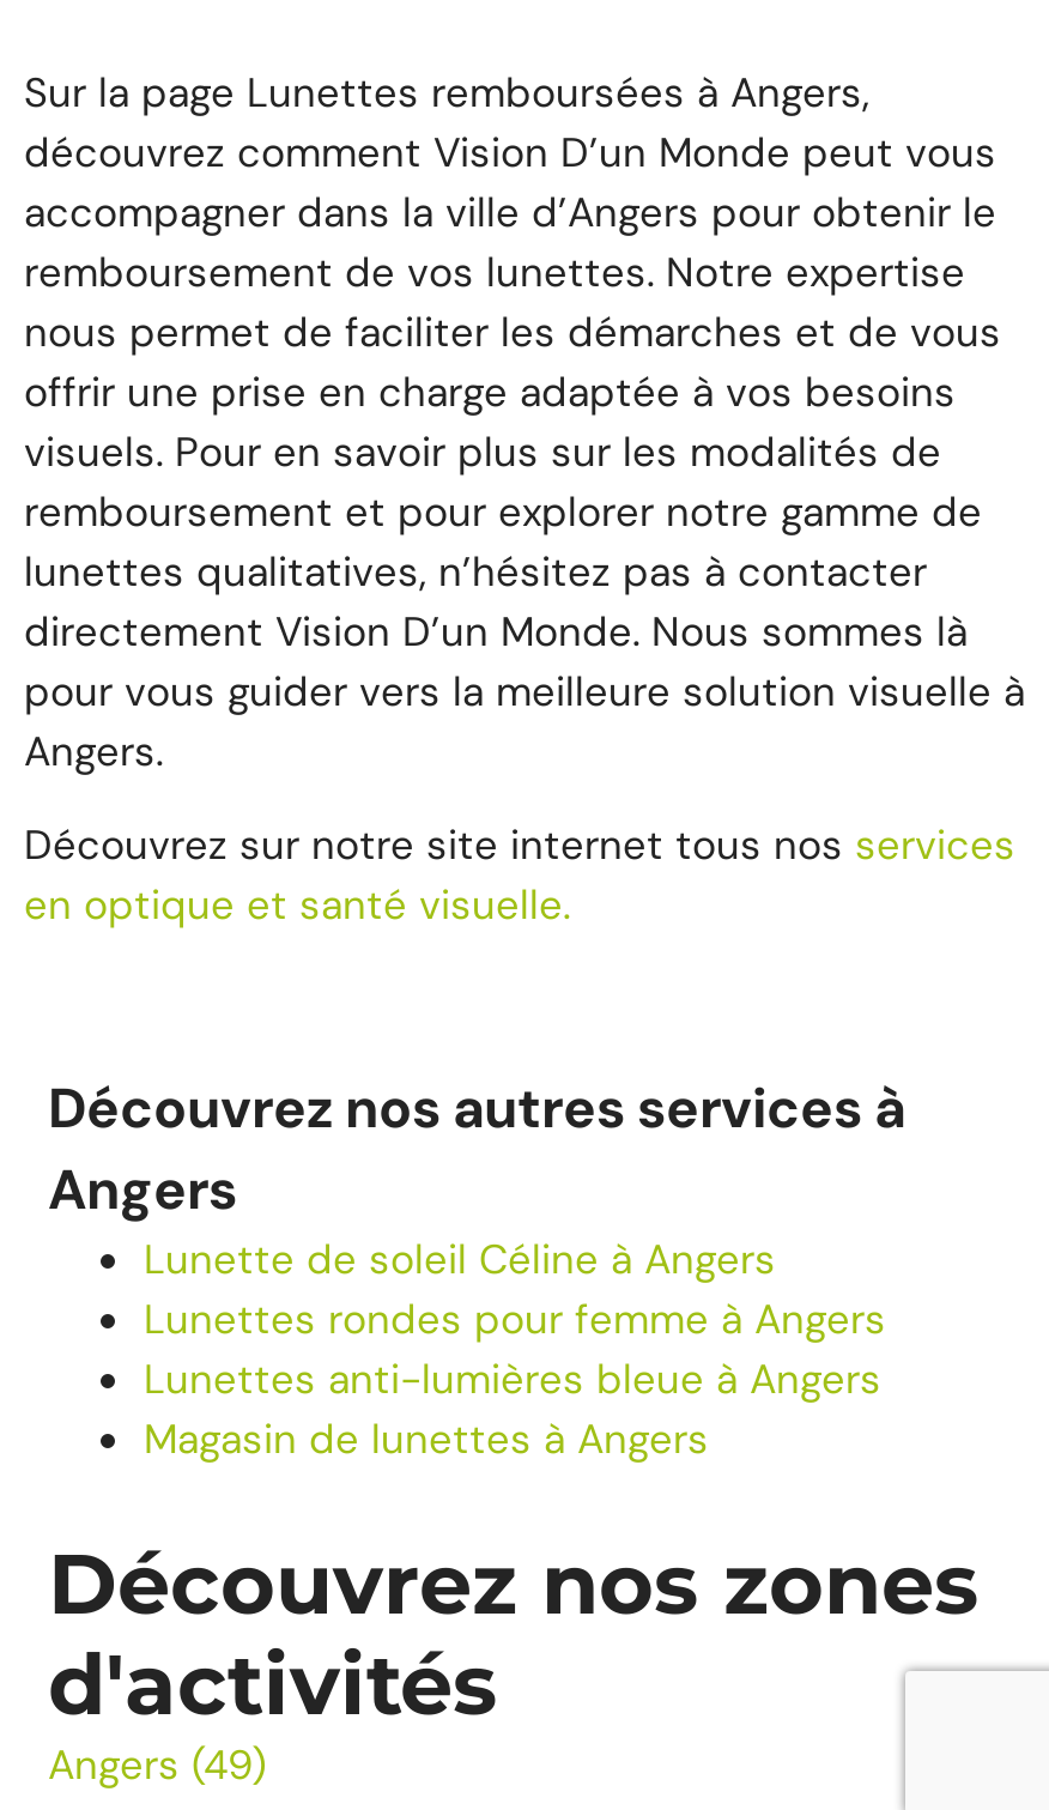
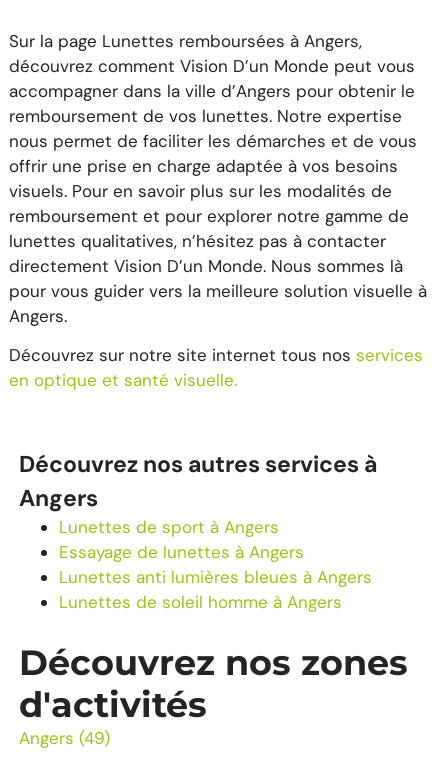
[144,1231,886,1464] Lunette de soleil Céline à Angers | Lunettes rondes pour femme à Angers | Lunettes anti-lumières bleue à Angers | Magasin de lunettes à Angers -> [59,516,372,613] Lunettes de sport à Angers | Essayage de lunettes à Angers | Lunettes anti lumières bleues à Angers | Lunettes de soleil homme à Angers

